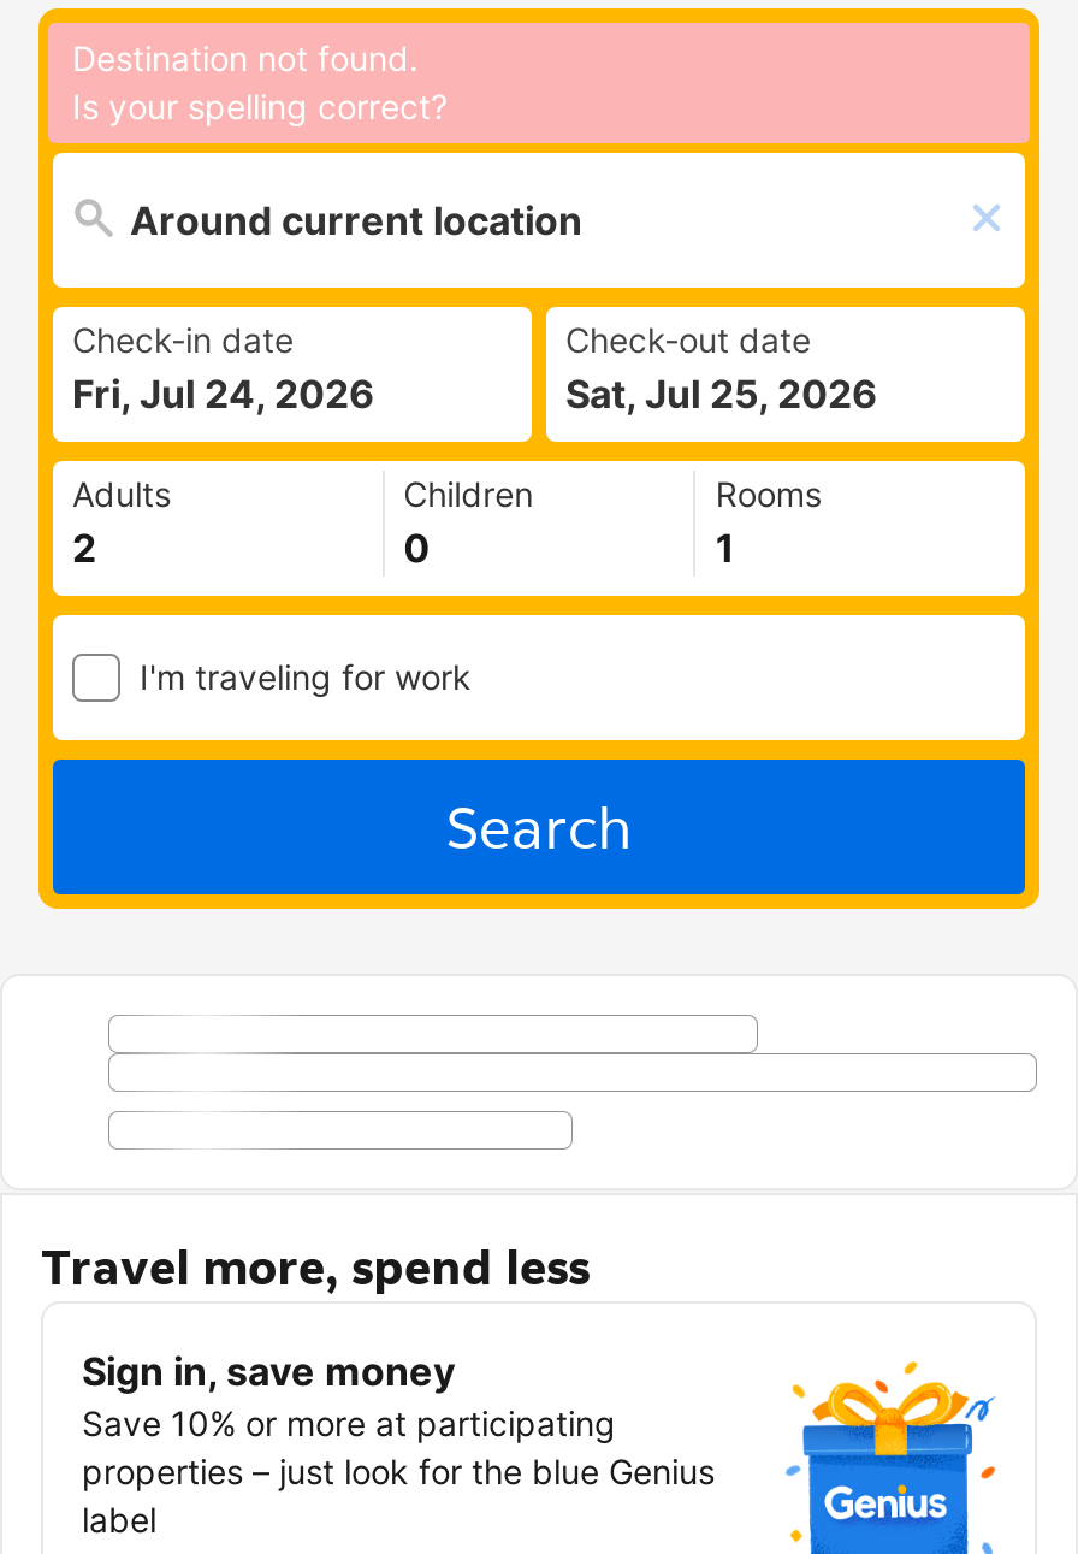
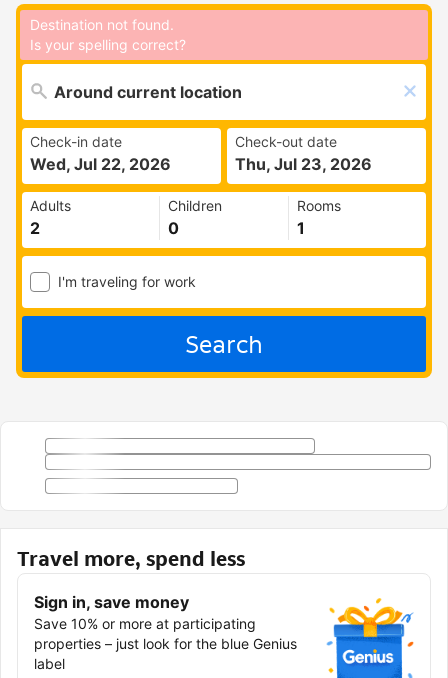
[72,370,375,418] Fri, Jul 24, 2026 -> [30,154,171,174] Wed, Jul 22, 2026
[565,370,878,418] Sat, Jul 25, 2026 -> [235,154,372,174] Thu, Jul 23, 2026

